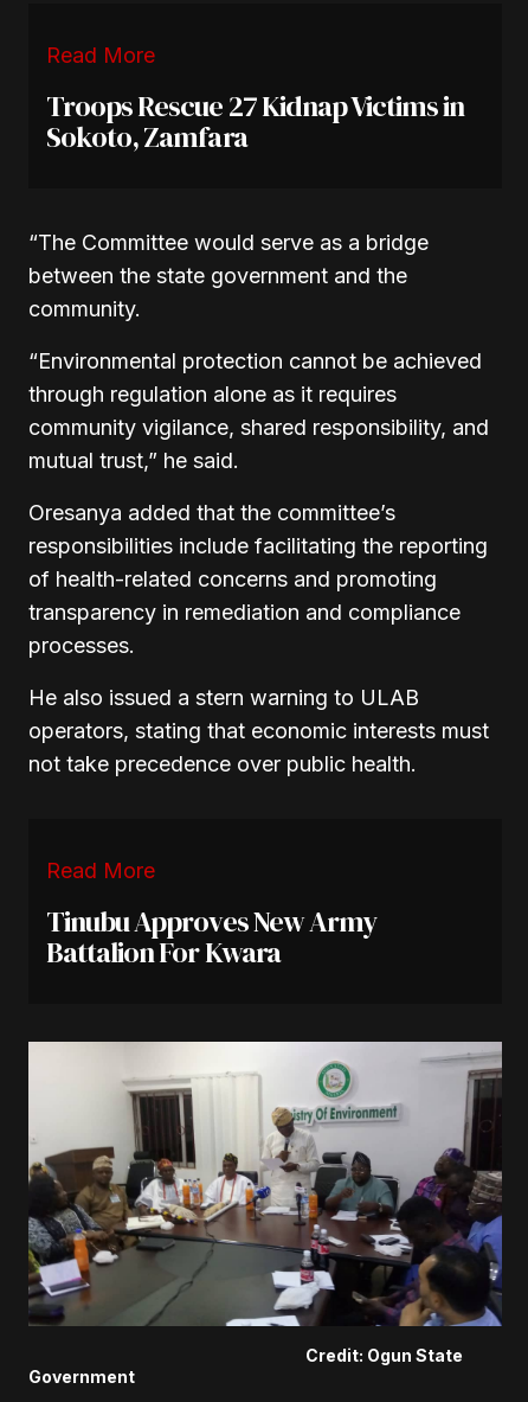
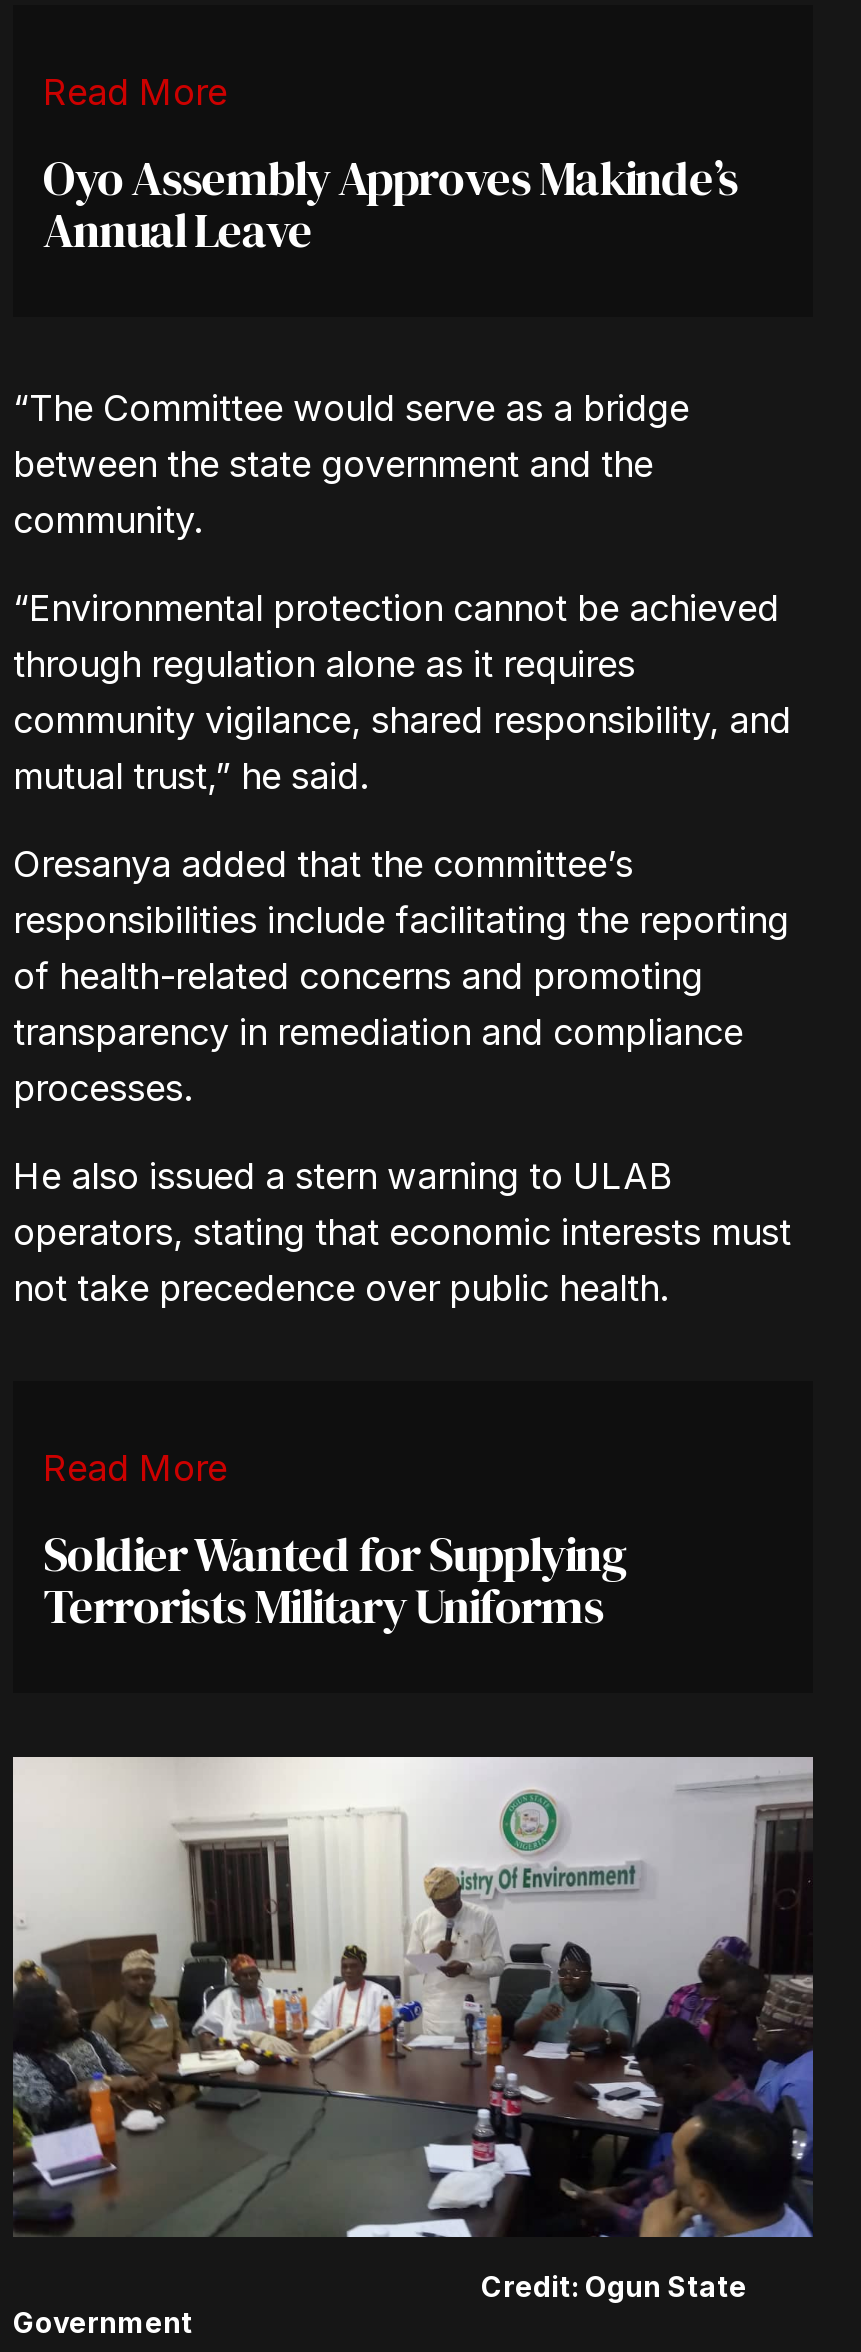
[46,87,465,157] Troops Rescue 27 Kidnap Victims in | Sokoto, Zamfara -> [43,145,737,263] Oyo Assembly Approves Makinde’s | Annual Leave
[46,902,376,972] Tinubu Approves New Army | Battalion For Kwara -> [43,1521,627,1639] Soldier Wanted for Supplying | Terrorists Military Uniforms

